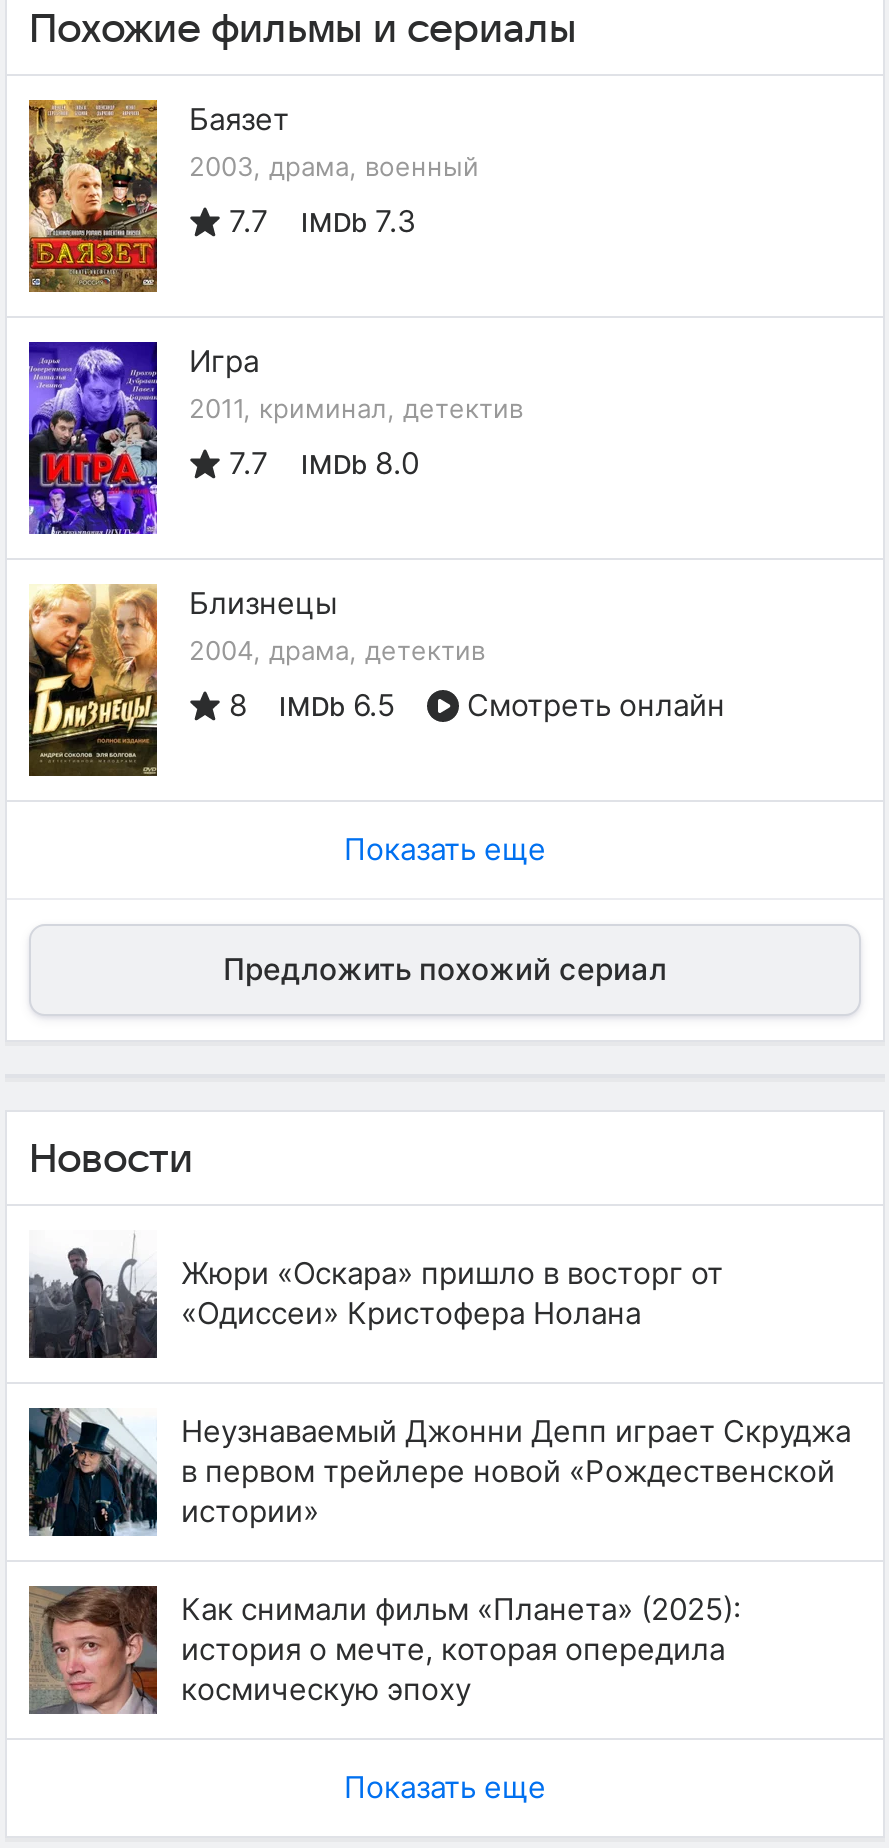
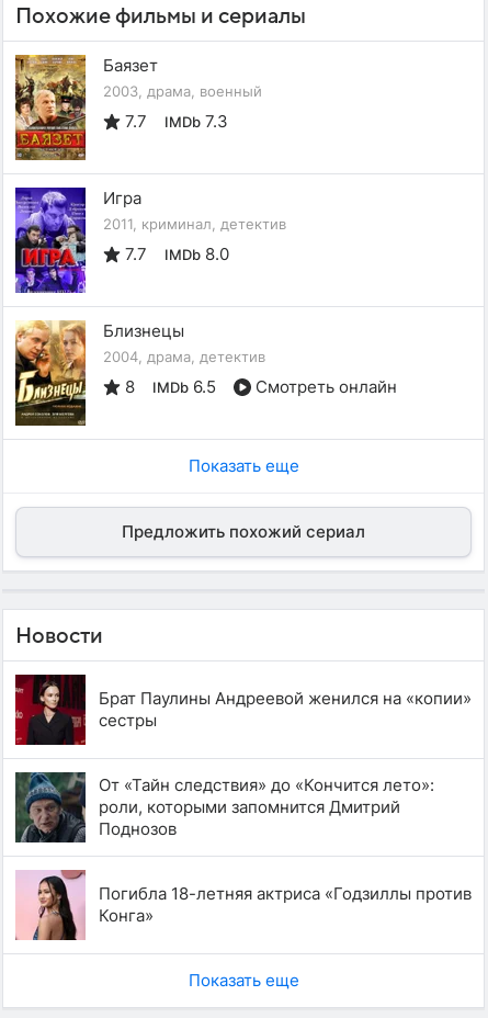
[27,1230,723,1360] [image] | Жюри «Оскара» пришло в восторг от | «Одиссеи» Кристофера Нолана -> [14,674,472,746] [image] | Брат Паулины Андреевой женился на «копии» | сестры
[29,1408,851,1538] [image] | Неузнаваемый Джонни Депп играет Скруджа | в первом трейлере новой «Рождественской | истории» -> [15,771,434,844] [image] | От «Тайн следствия» до «Кончится лето»: | роли, которыми запомнится Дмитрий | Поднозов
[27,1584,741,1716] [image] | Как снимали фильм «Планета» (2025): | история о мечте, которая опередила | космическую эпоху -> [15,869,472,941] [image] | Погибла 18-летняя актриса «Годзиллы против | Конга»

